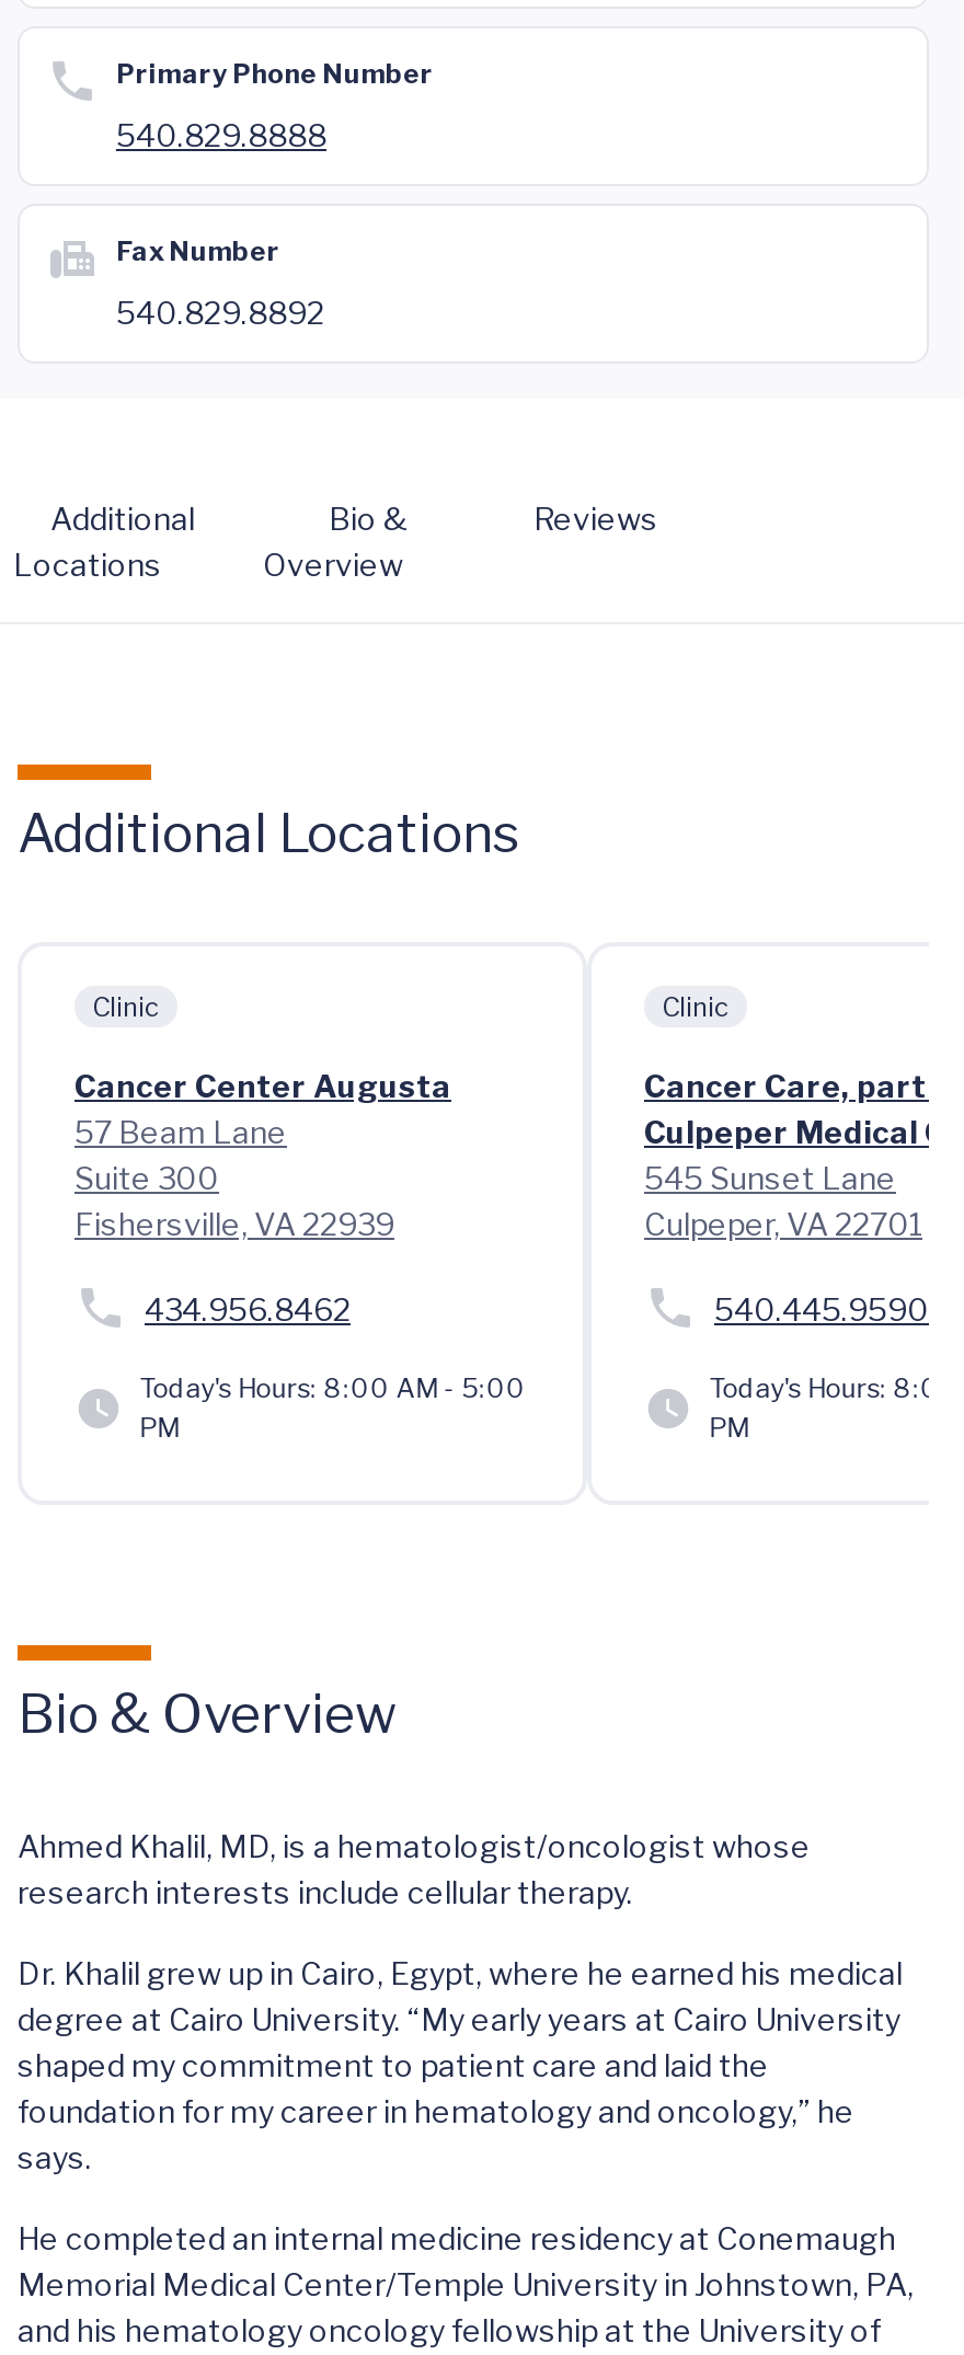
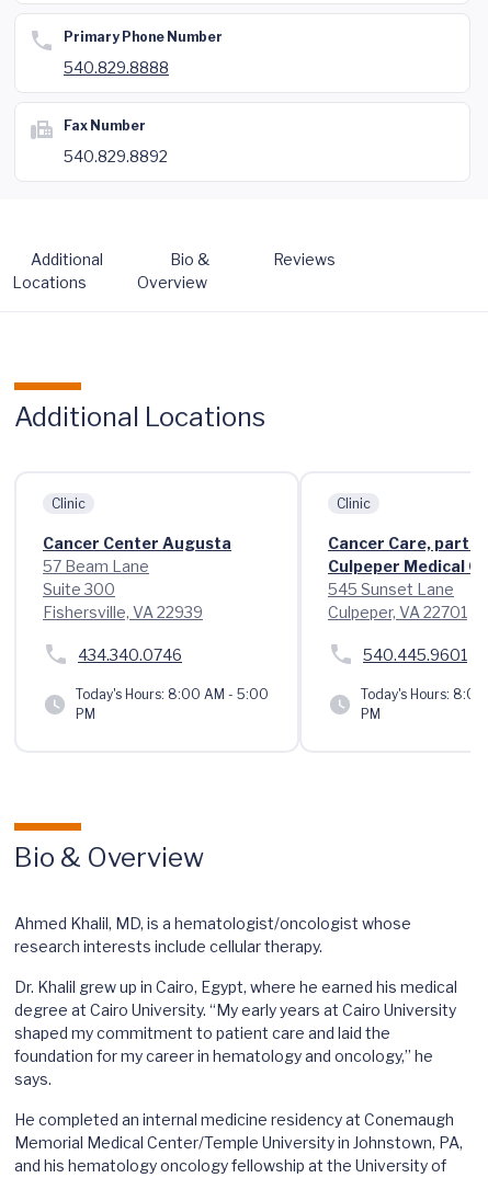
[145,1289,351,1326] 434.956.8462 -> [78,645,182,664] 434.340.0746
[714,1289,929,1326] 540.445.9590 -> [363,645,467,664] 540.445.9601

